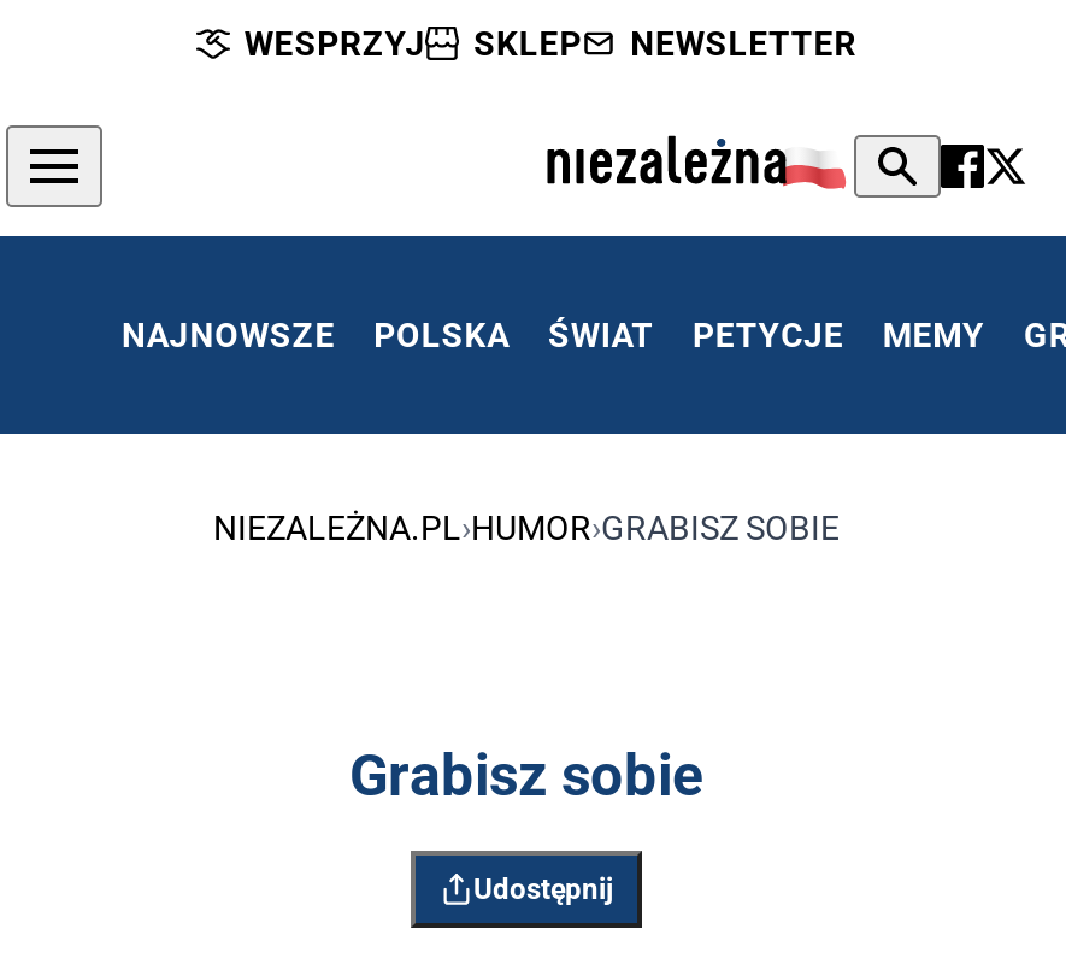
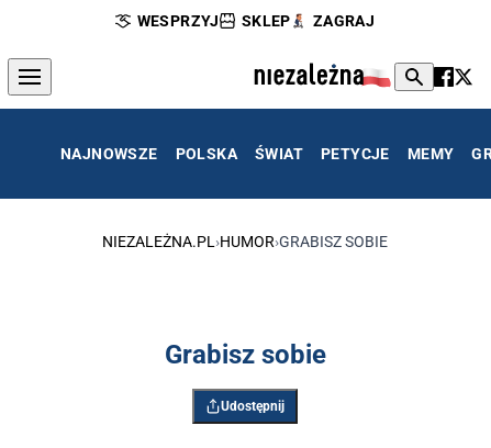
[630,24,857,63] NEWSLETTER -> [313,12,375,30] ZAGRAJ

